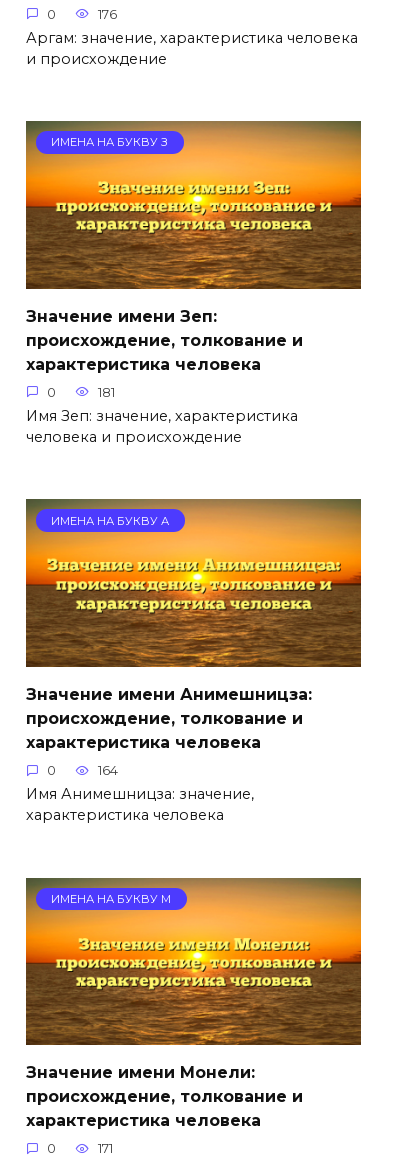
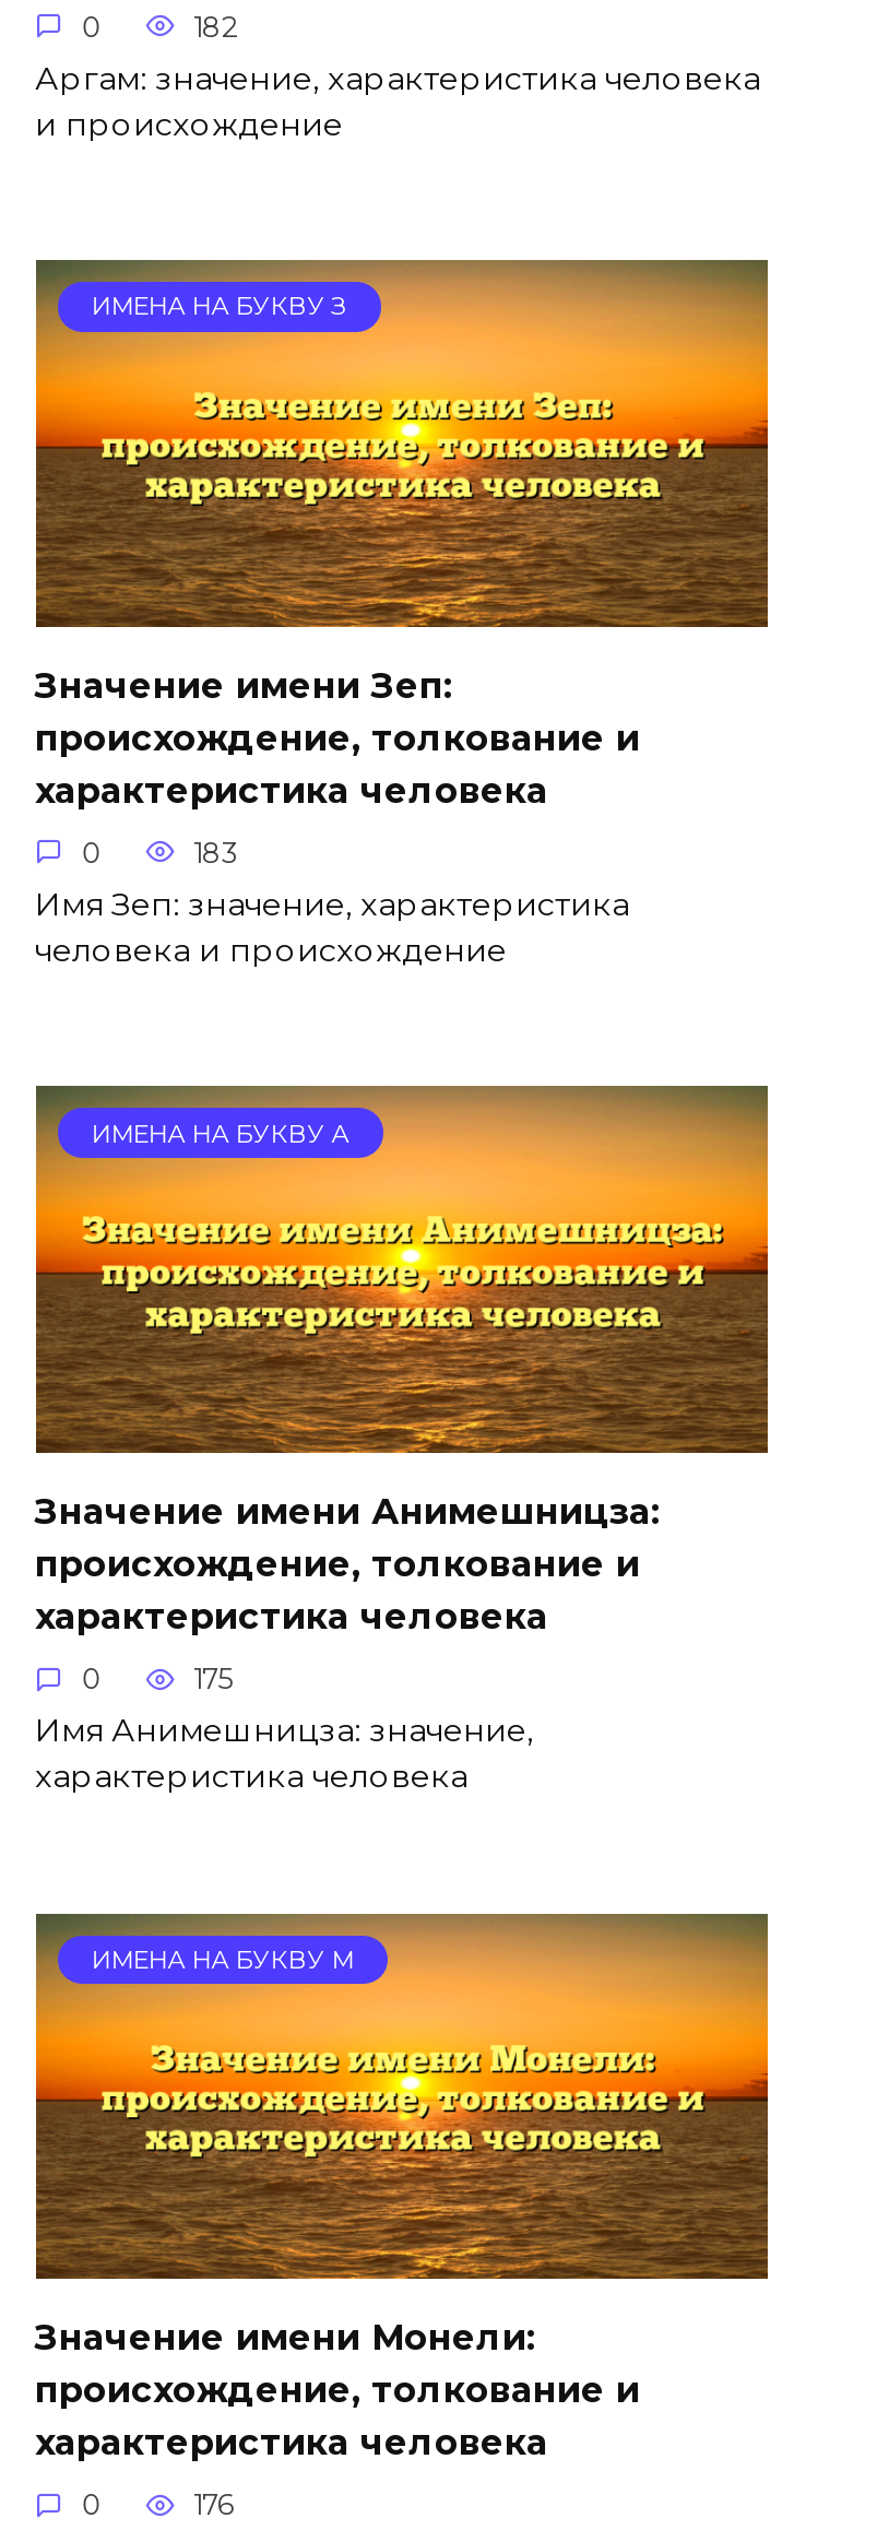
[98,7,117,22] 176 -> [193,10,237,43] 182
[98,385,115,400] 181 -> [193,837,239,870] 183
[98,763,118,778] 164 -> [193,1663,233,1696] 175
[98,1141,113,1156] 171 -> [193,2489,235,2522] 176

